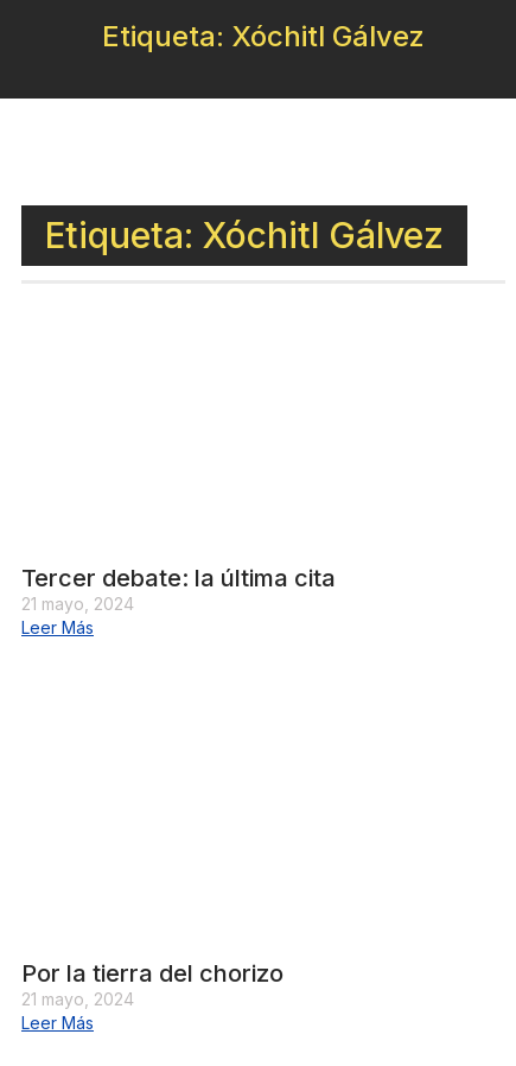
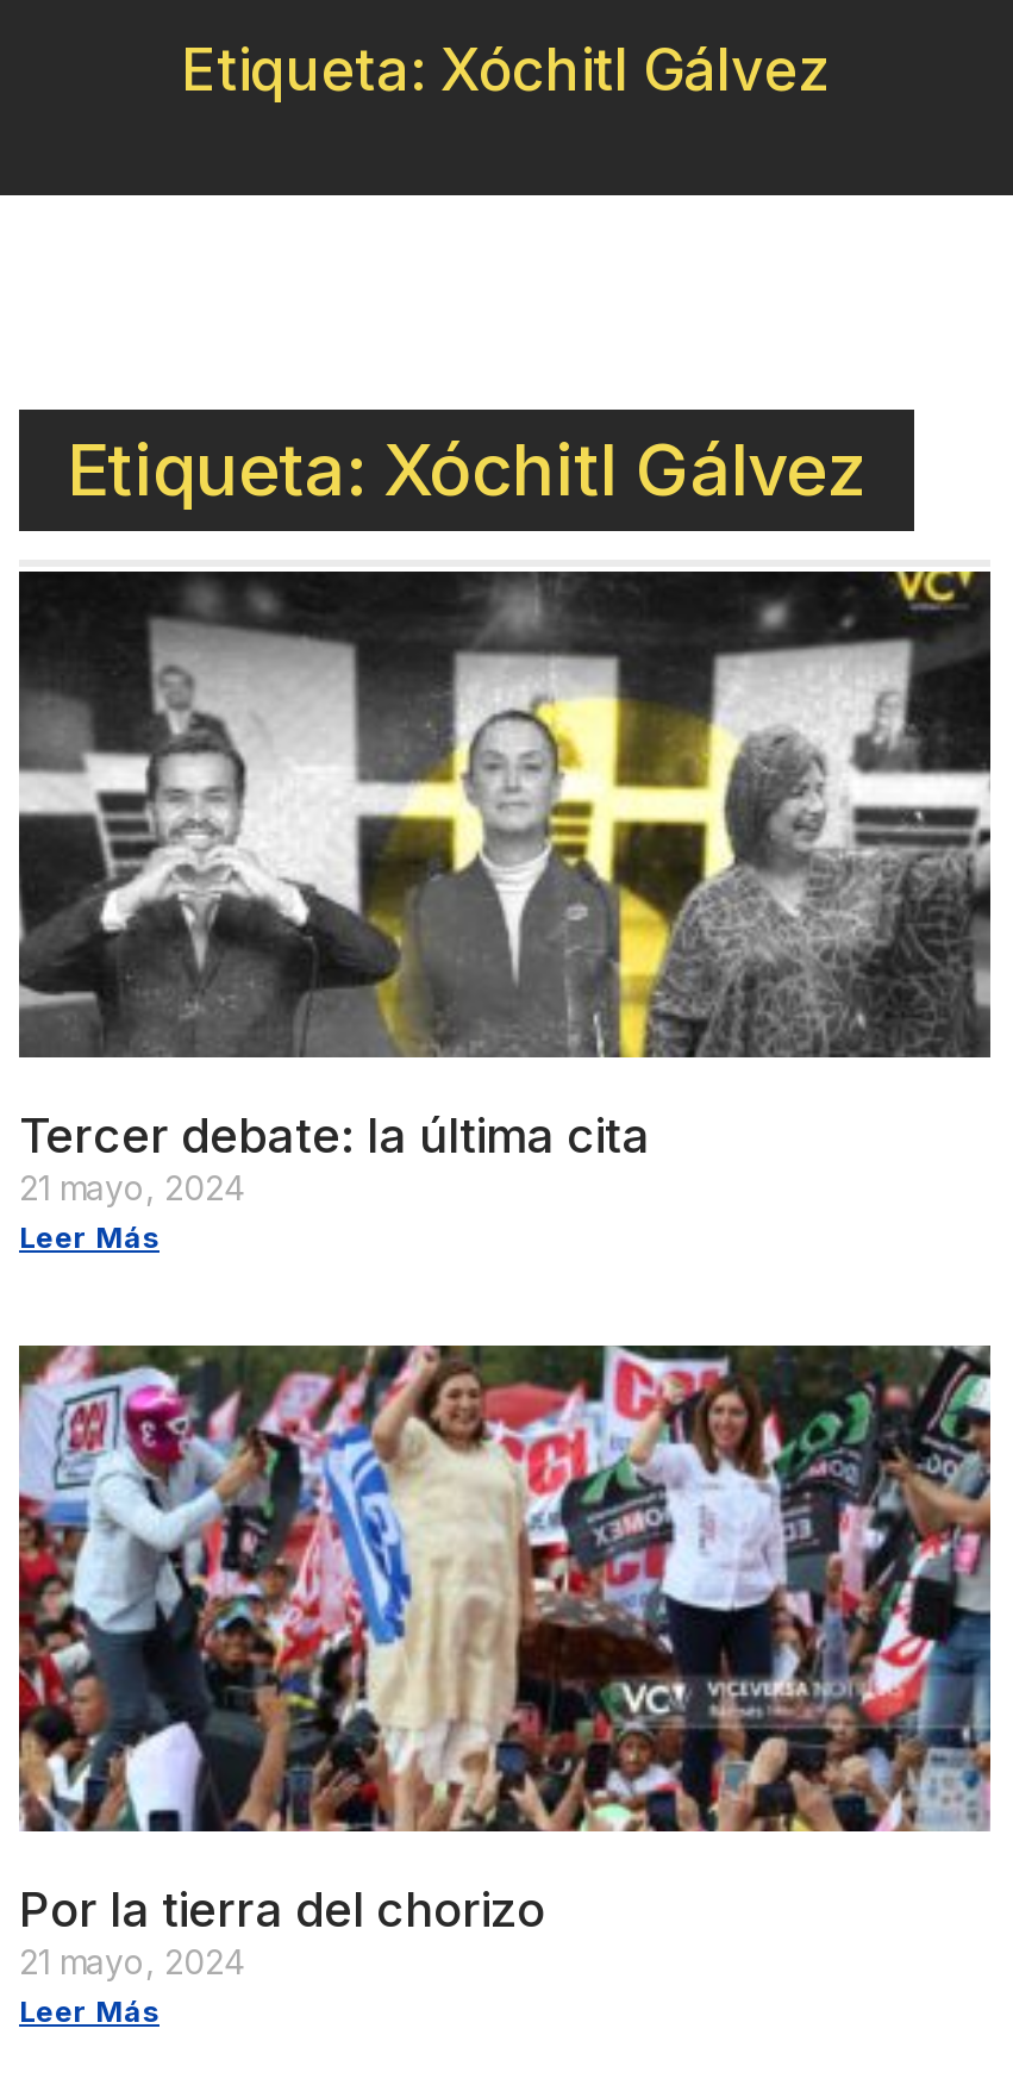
none -> [17,568,993,1061] [image]
none -> [17,1342,993,1835] [image]

